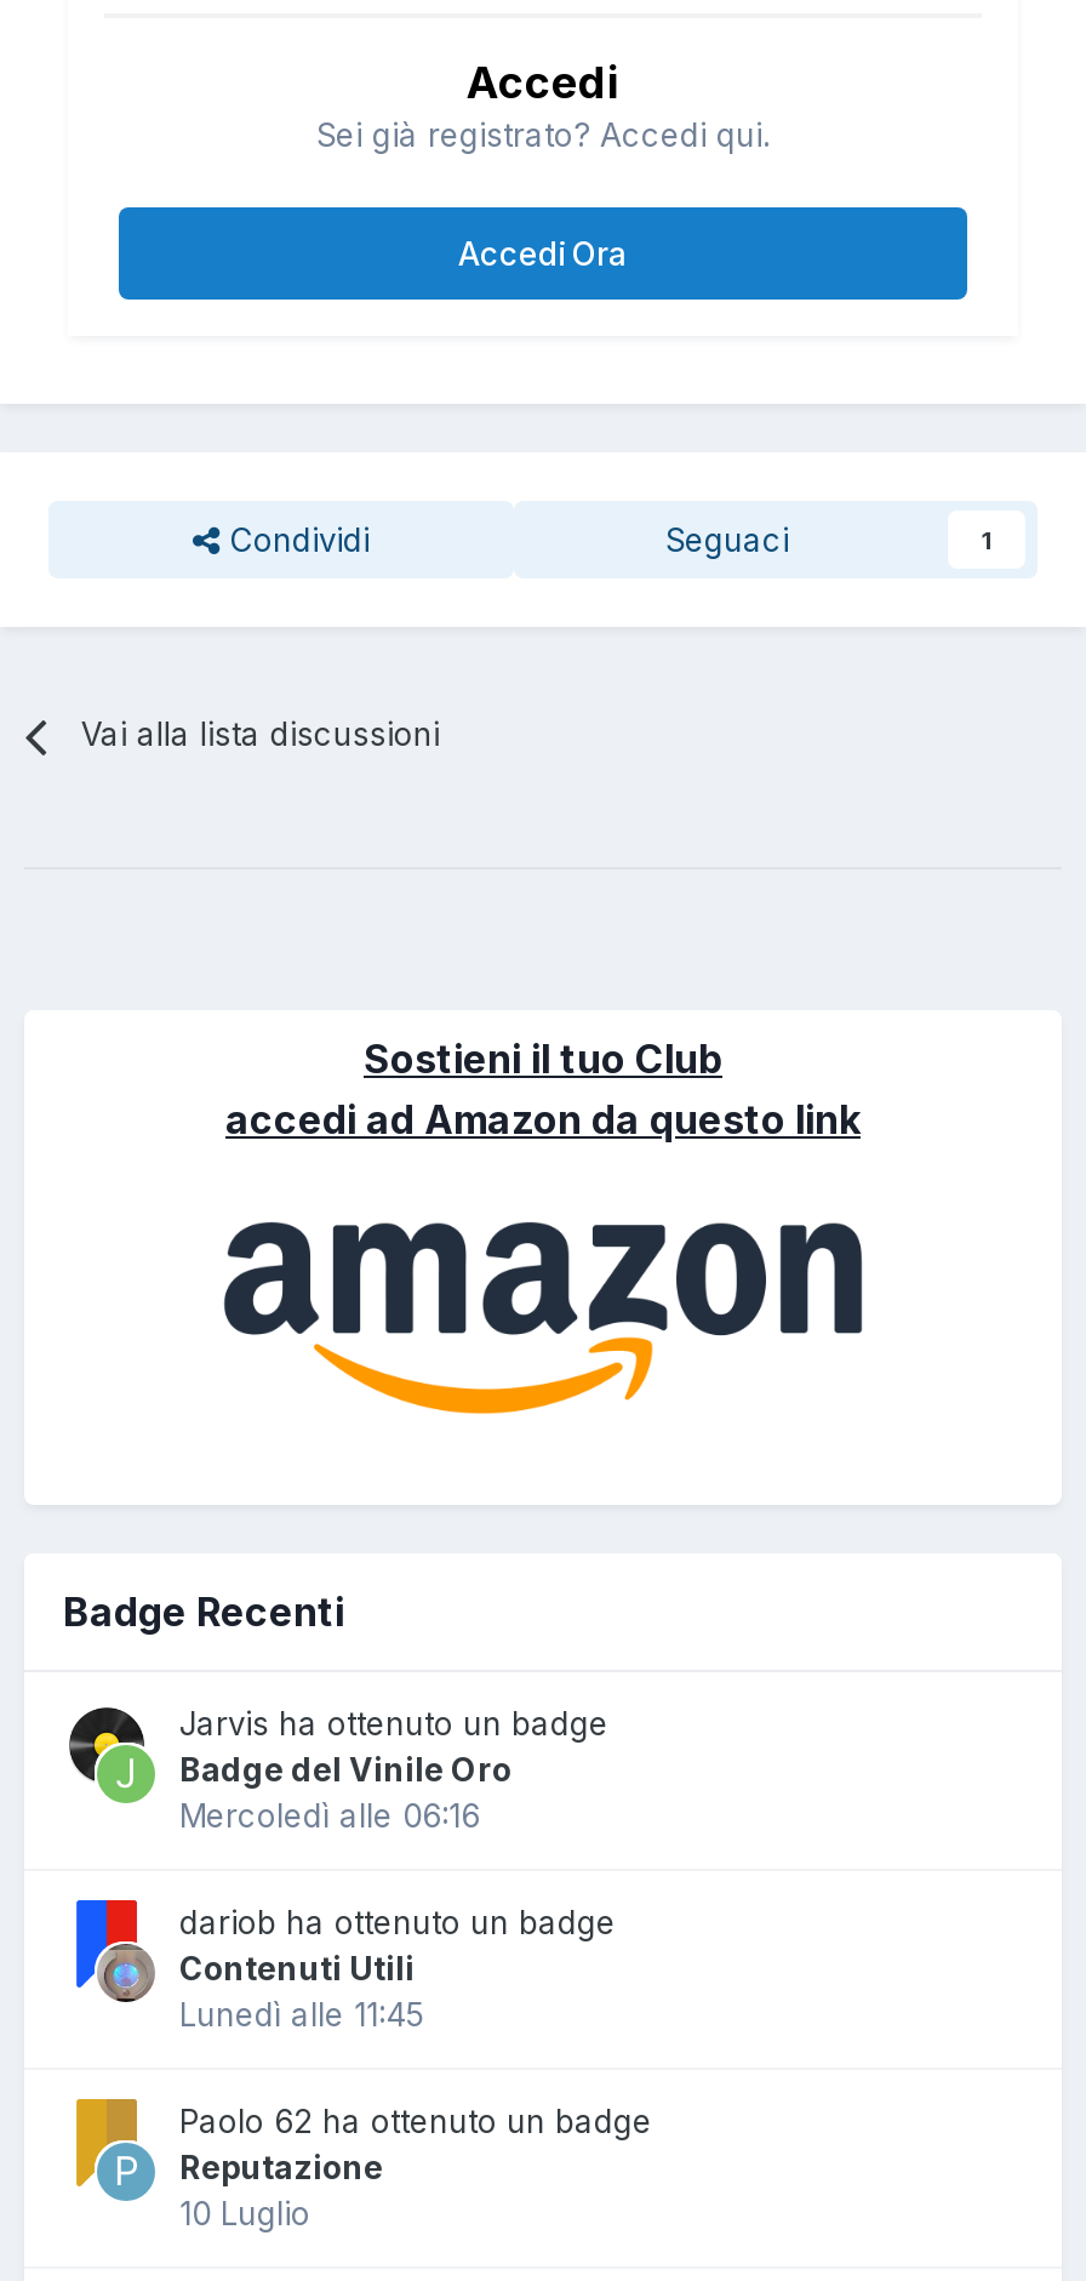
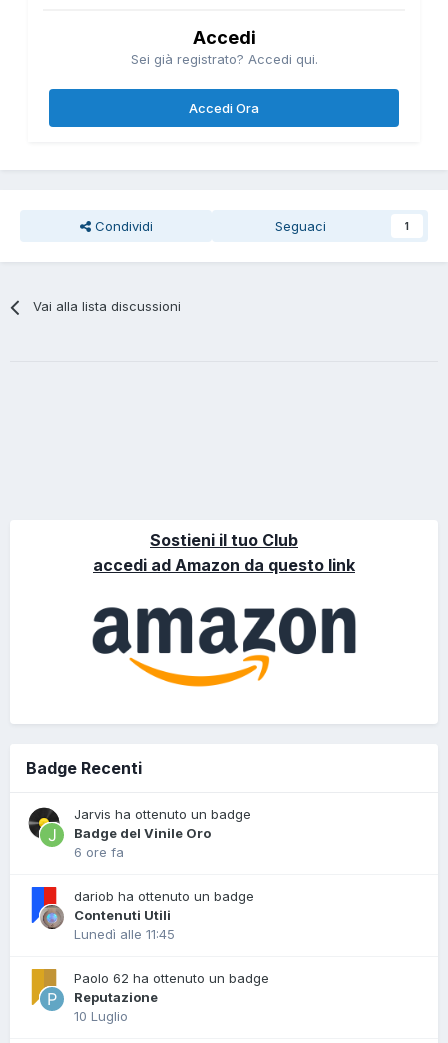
[179,1797,480,1836] Mercoledì alle 06:16 -> [74,844,124,860] 6 ore fa

